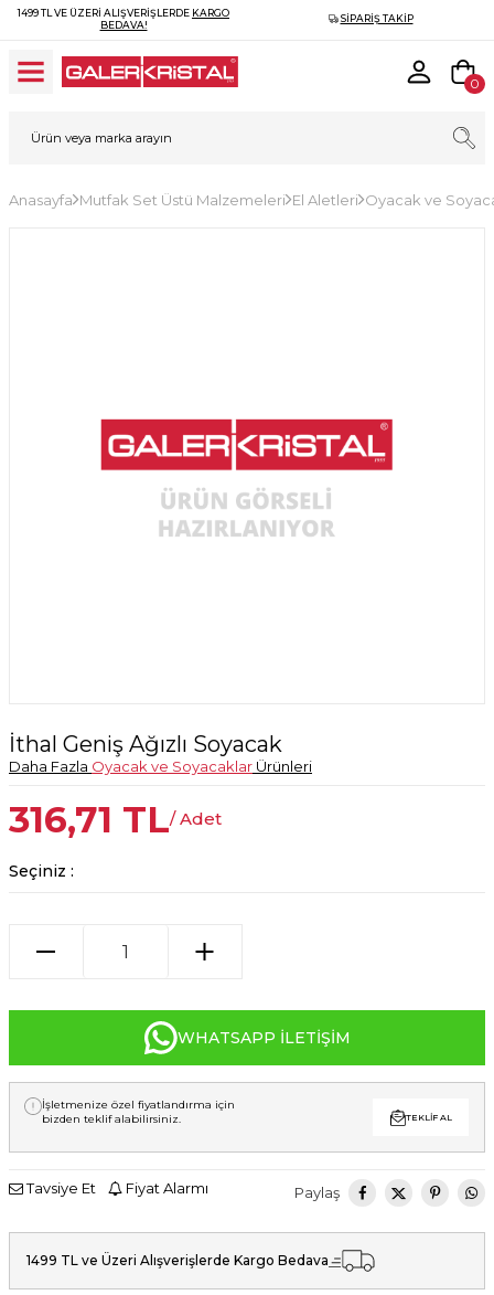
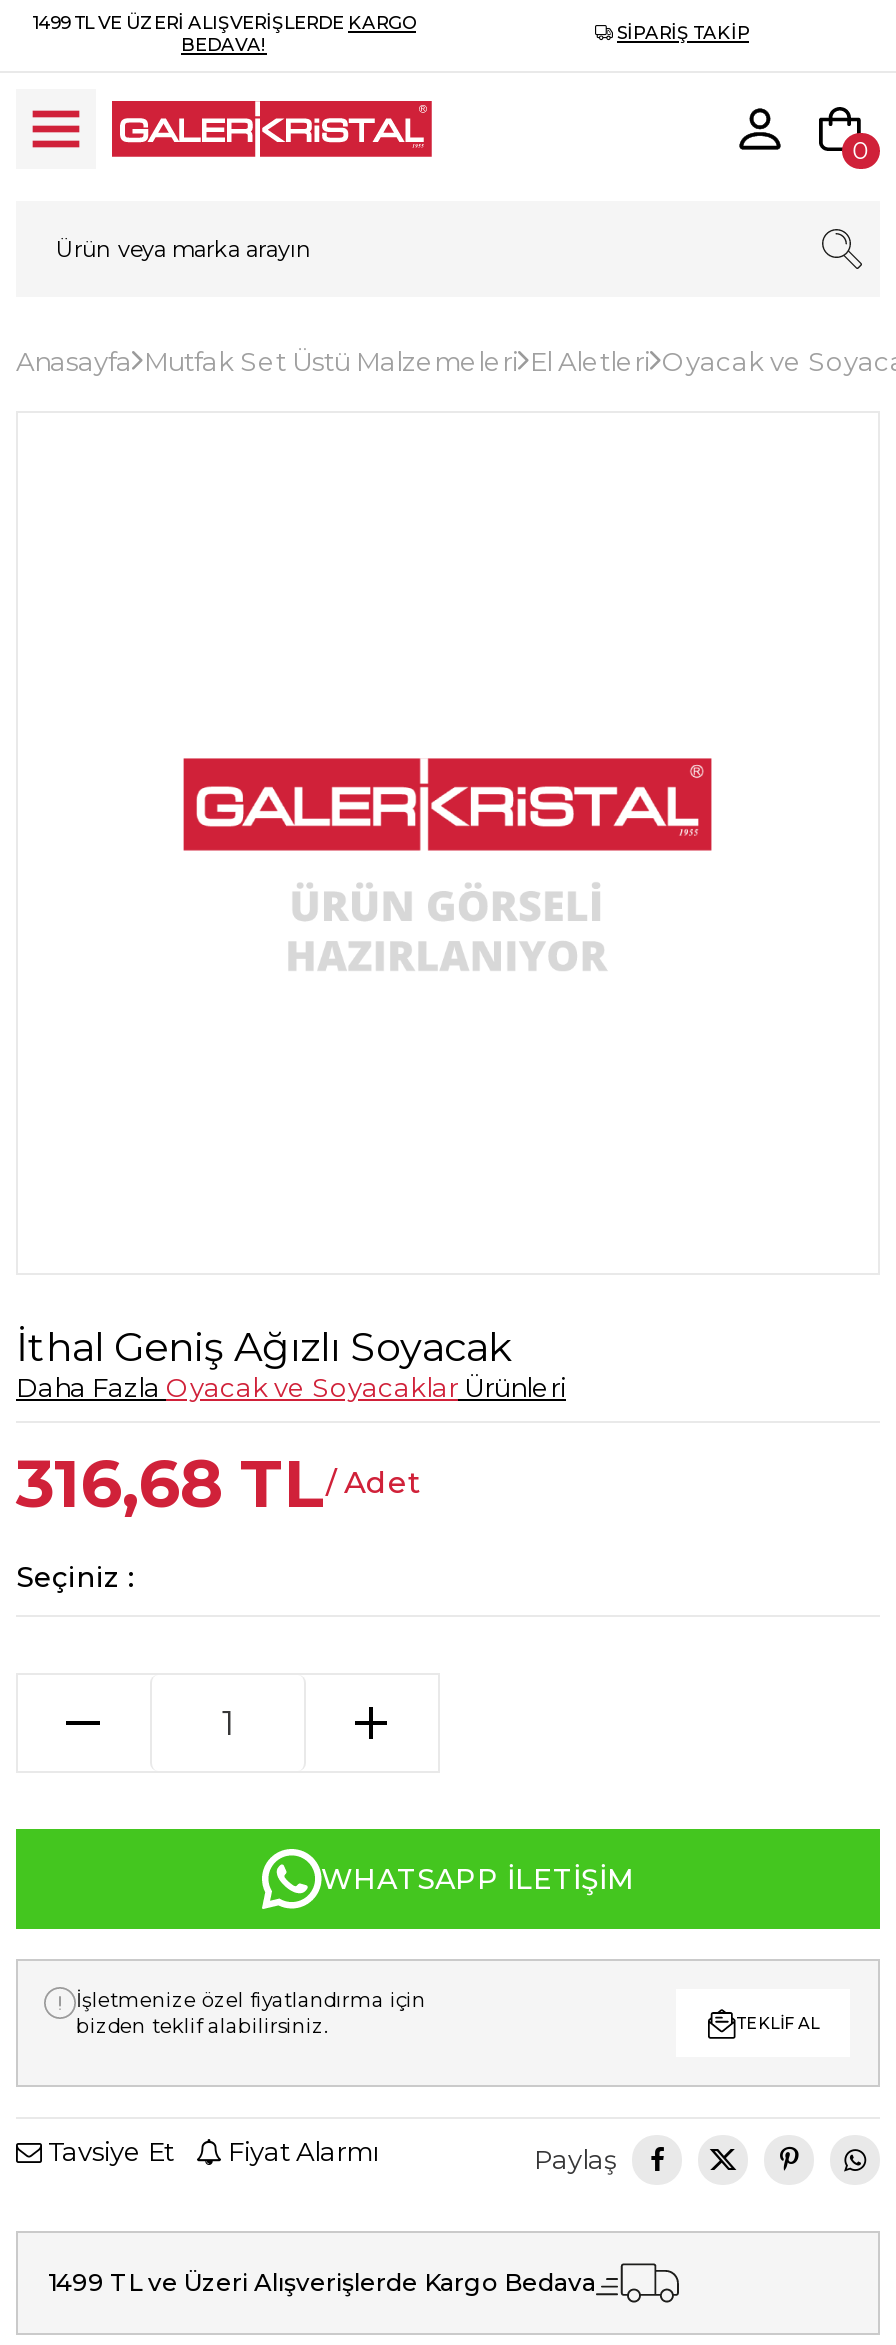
[9,797,222,841] 316,71 TL/ Adet -> [16,1443,420,1523] 316,68 TL/ Adet

